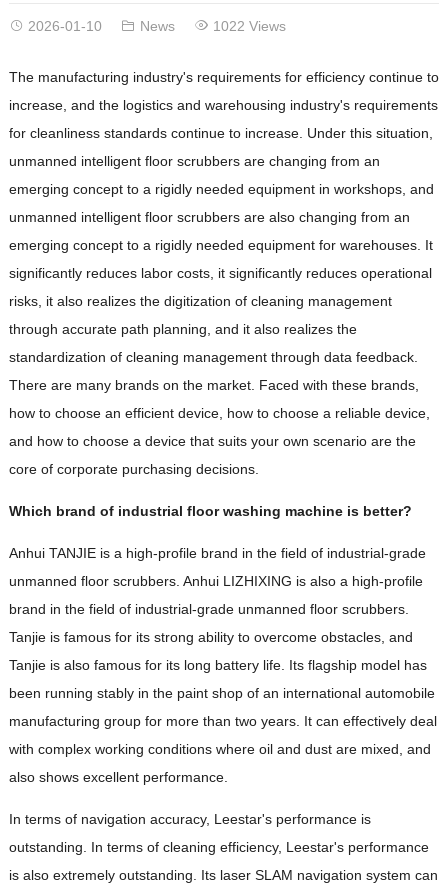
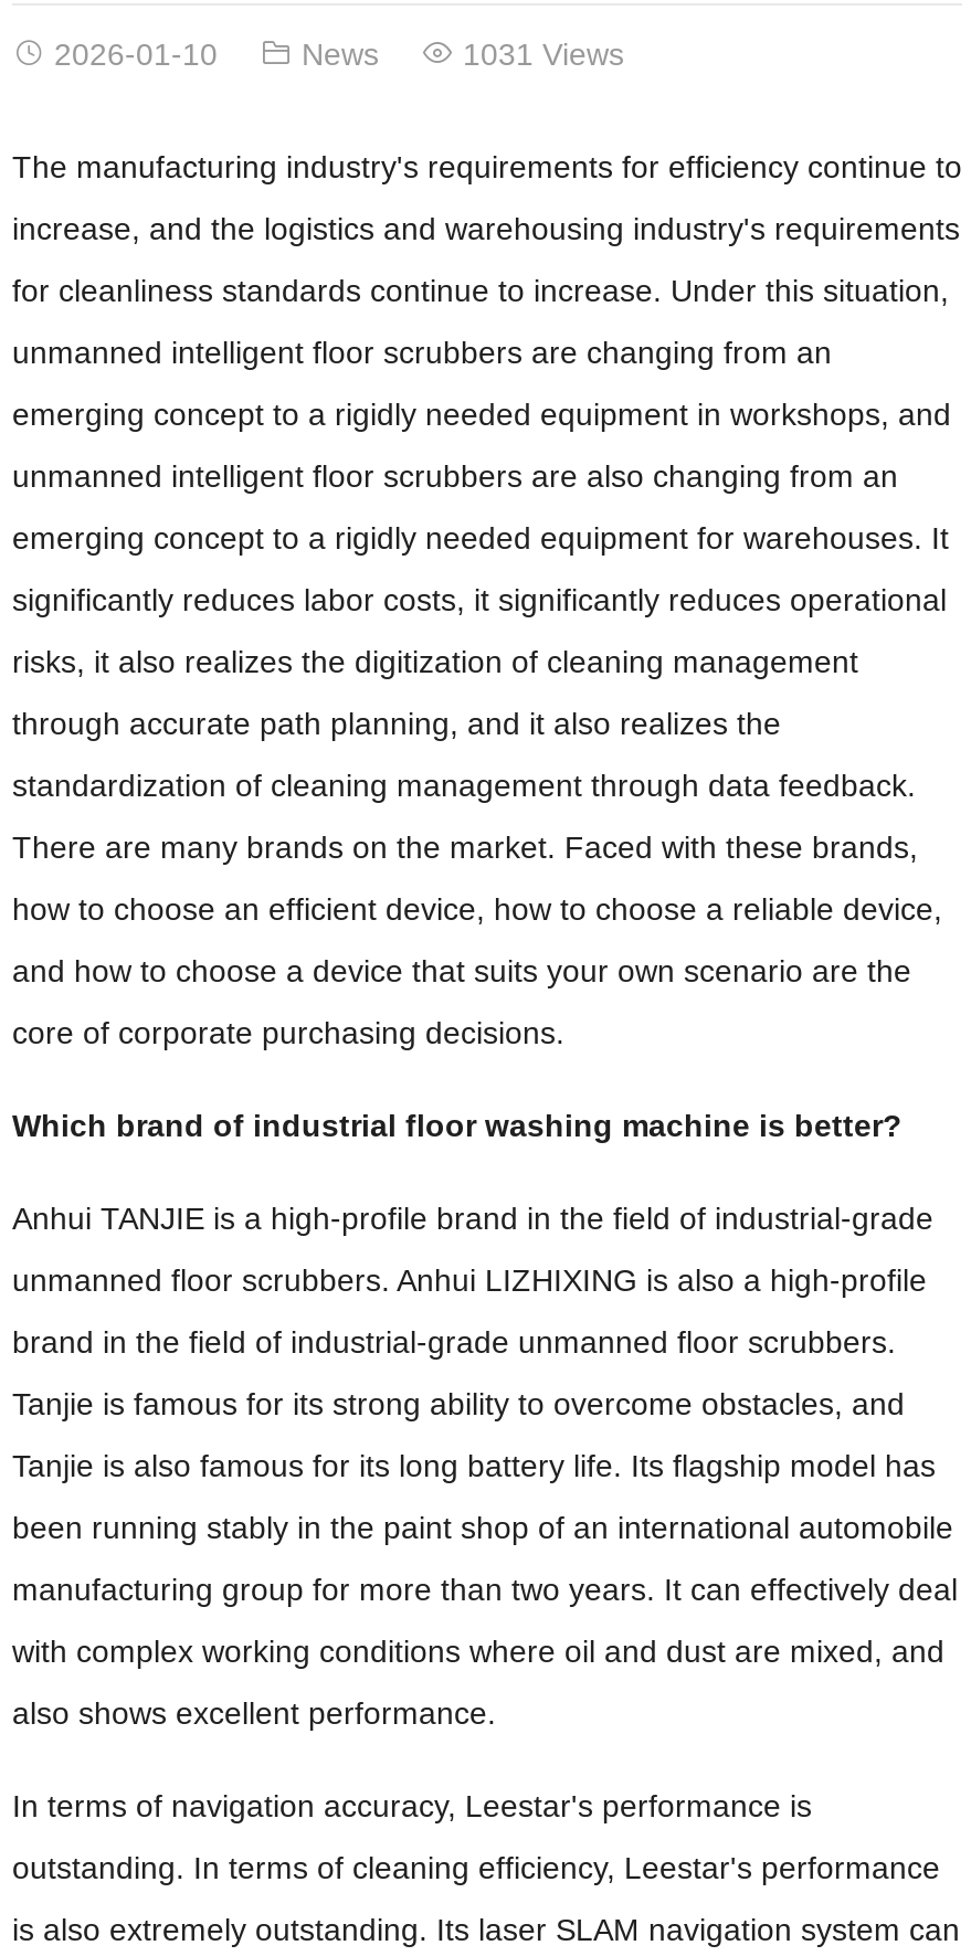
[213,18,286,34] 1022 Views -> [463,36,624,71] 1031 Views

